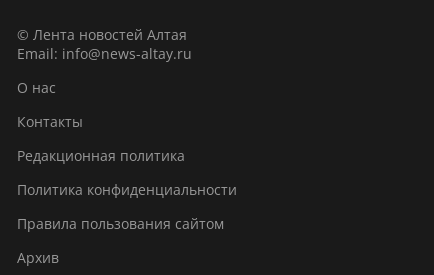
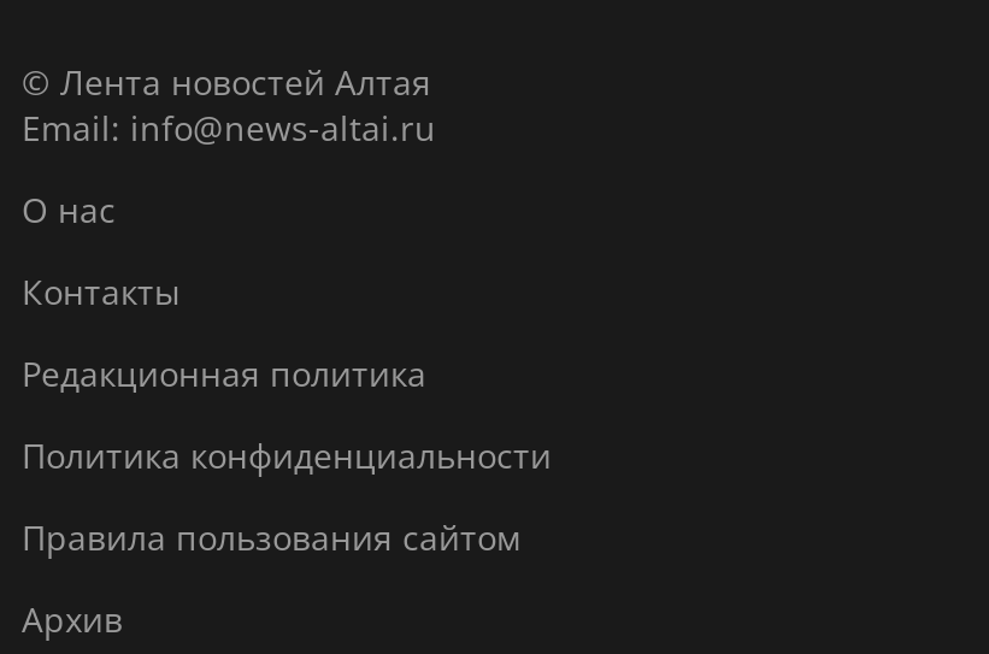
[17,44,192,63] Email: info@news-altay.ru -> [22,105,436,151] Email: info@news-altai.ru

